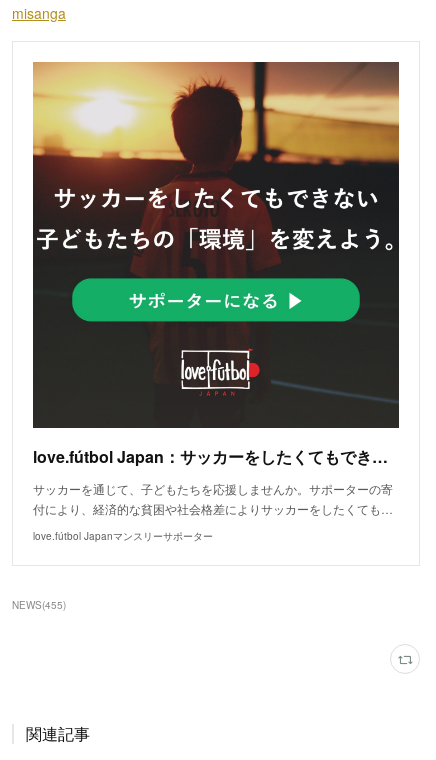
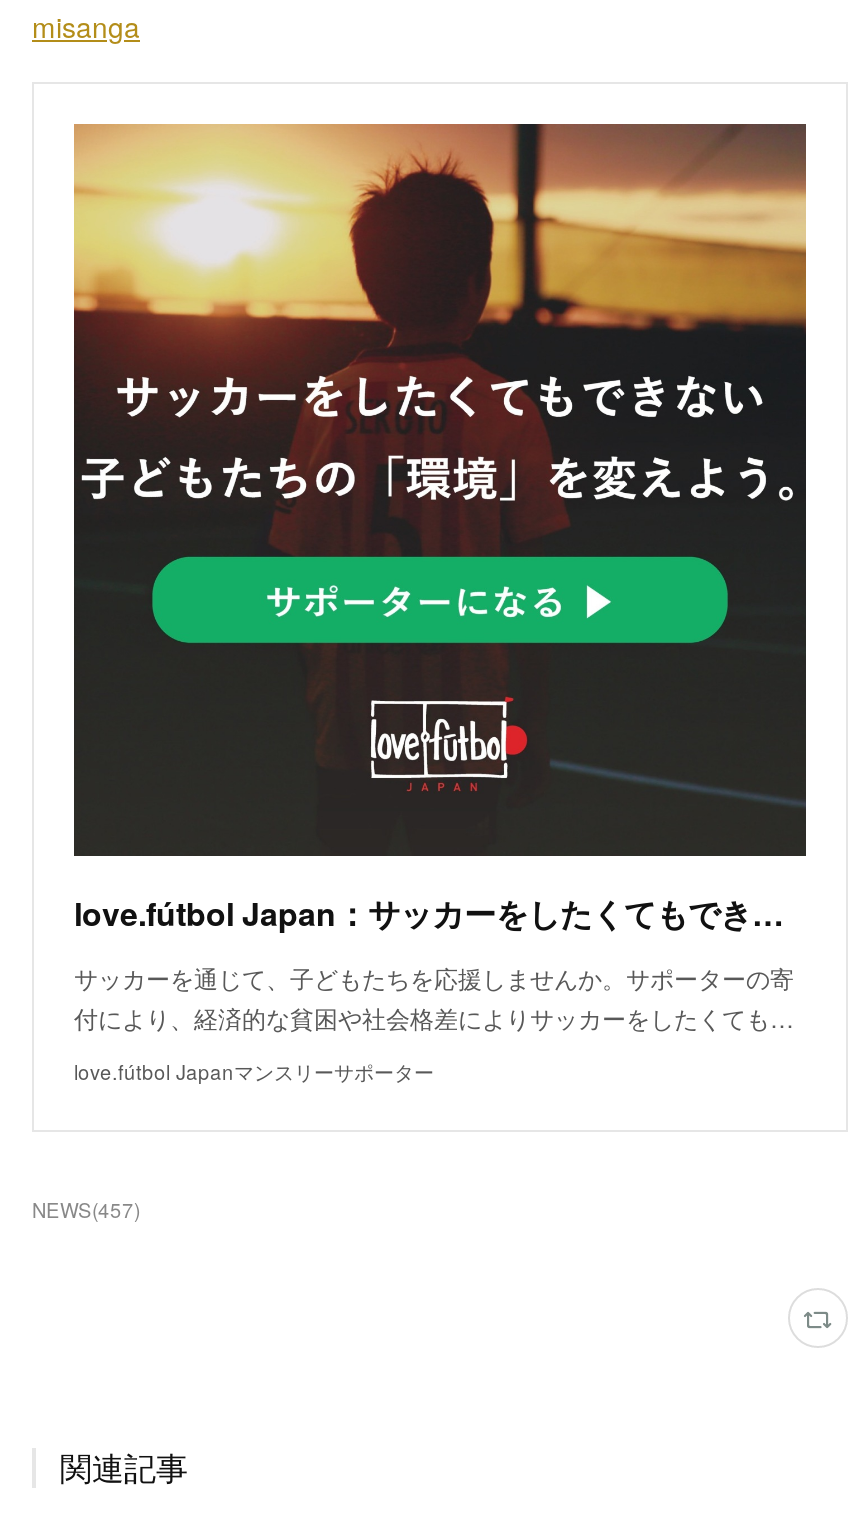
[12,598,66,612] NEWS(455) -> [32,1196,140,1224] NEWS(457)

